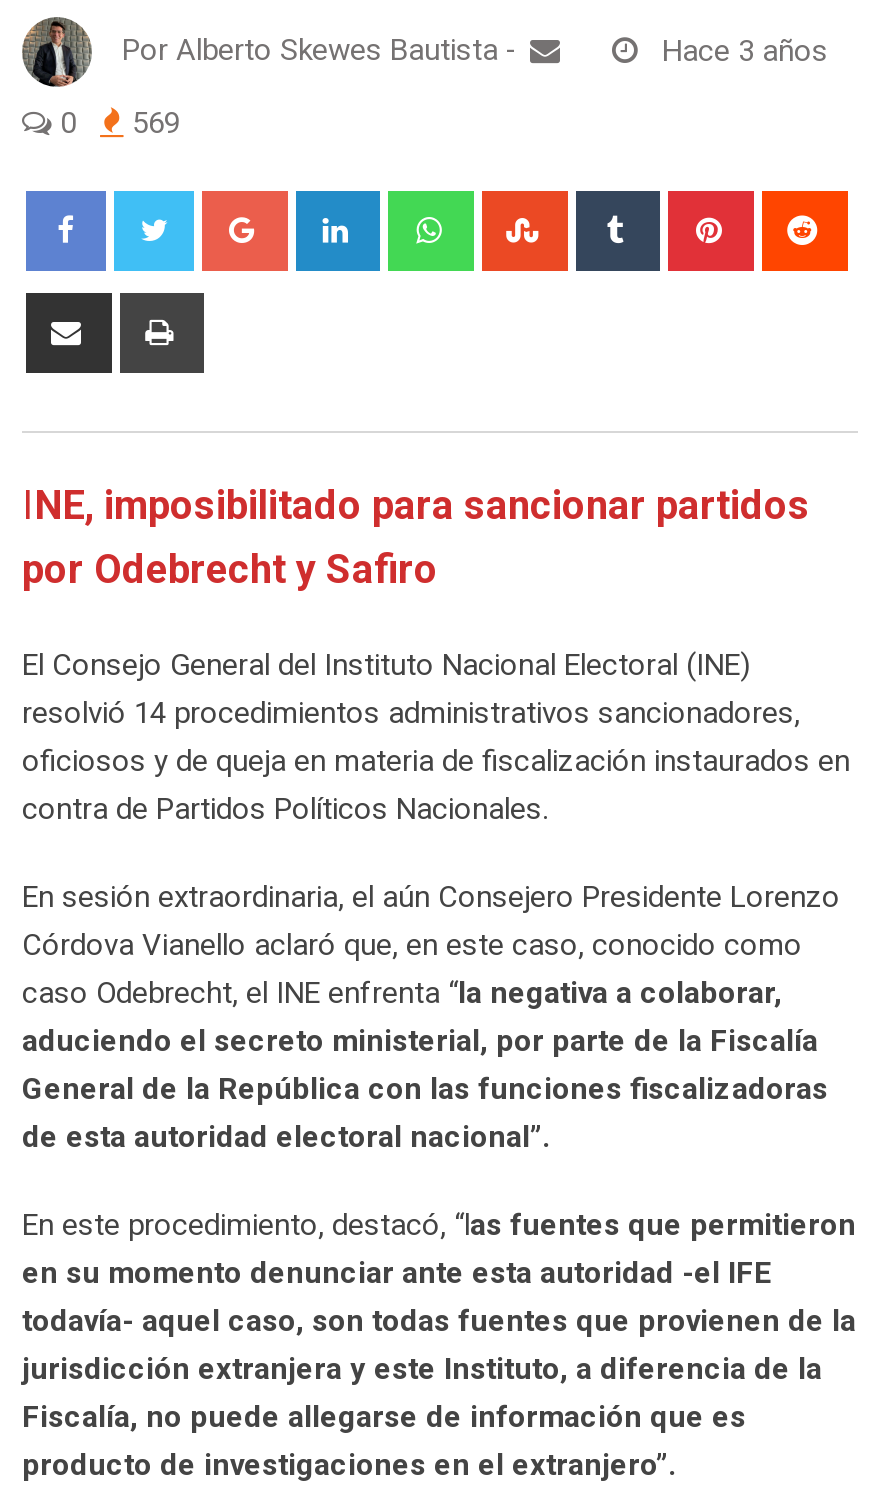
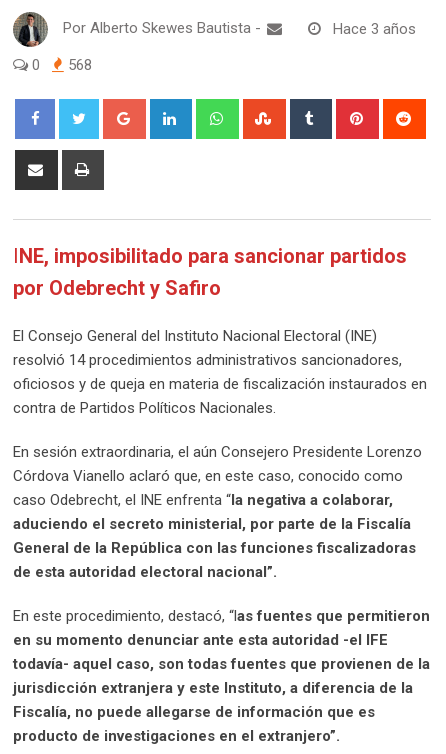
[52,106,180,142] 0 569 -> [28,56,92,74] 0 568

